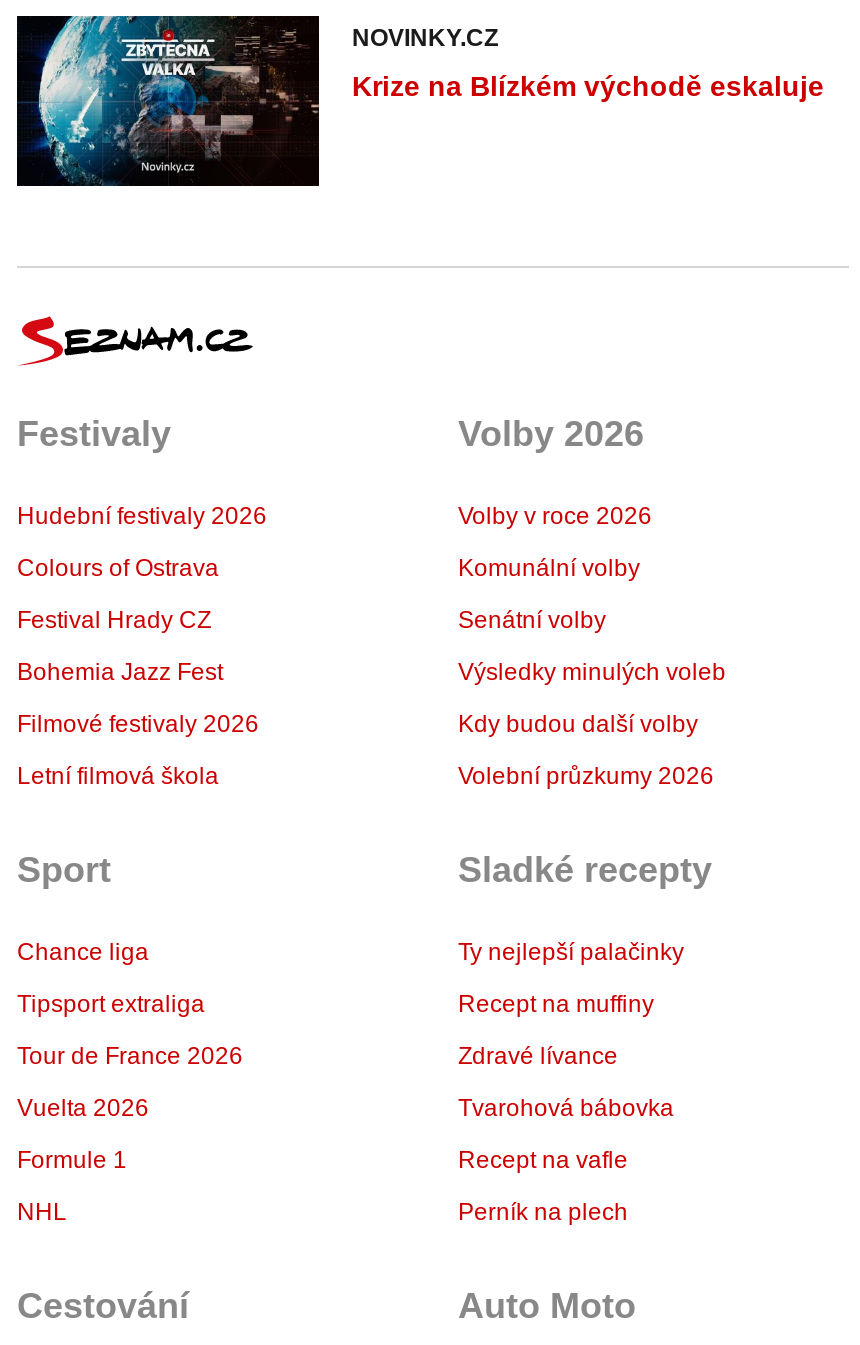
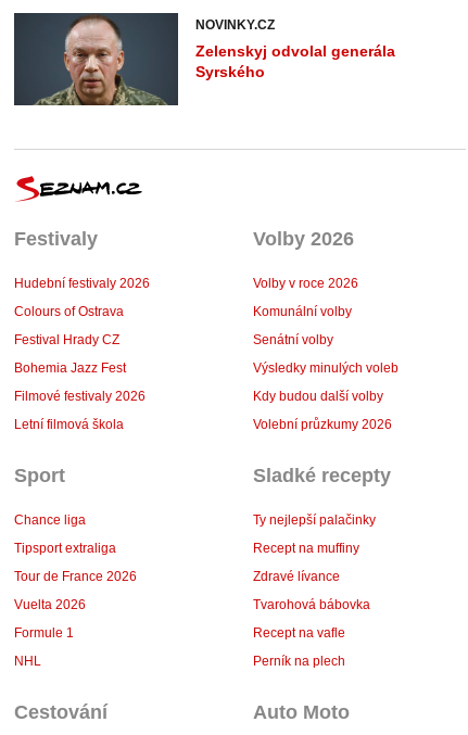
[19,15,824,187] [image] | Krize na Blízkém východě eskaluje -> [14,12,396,106] [image] | Zelenskyj odvolal generála | Syrského

